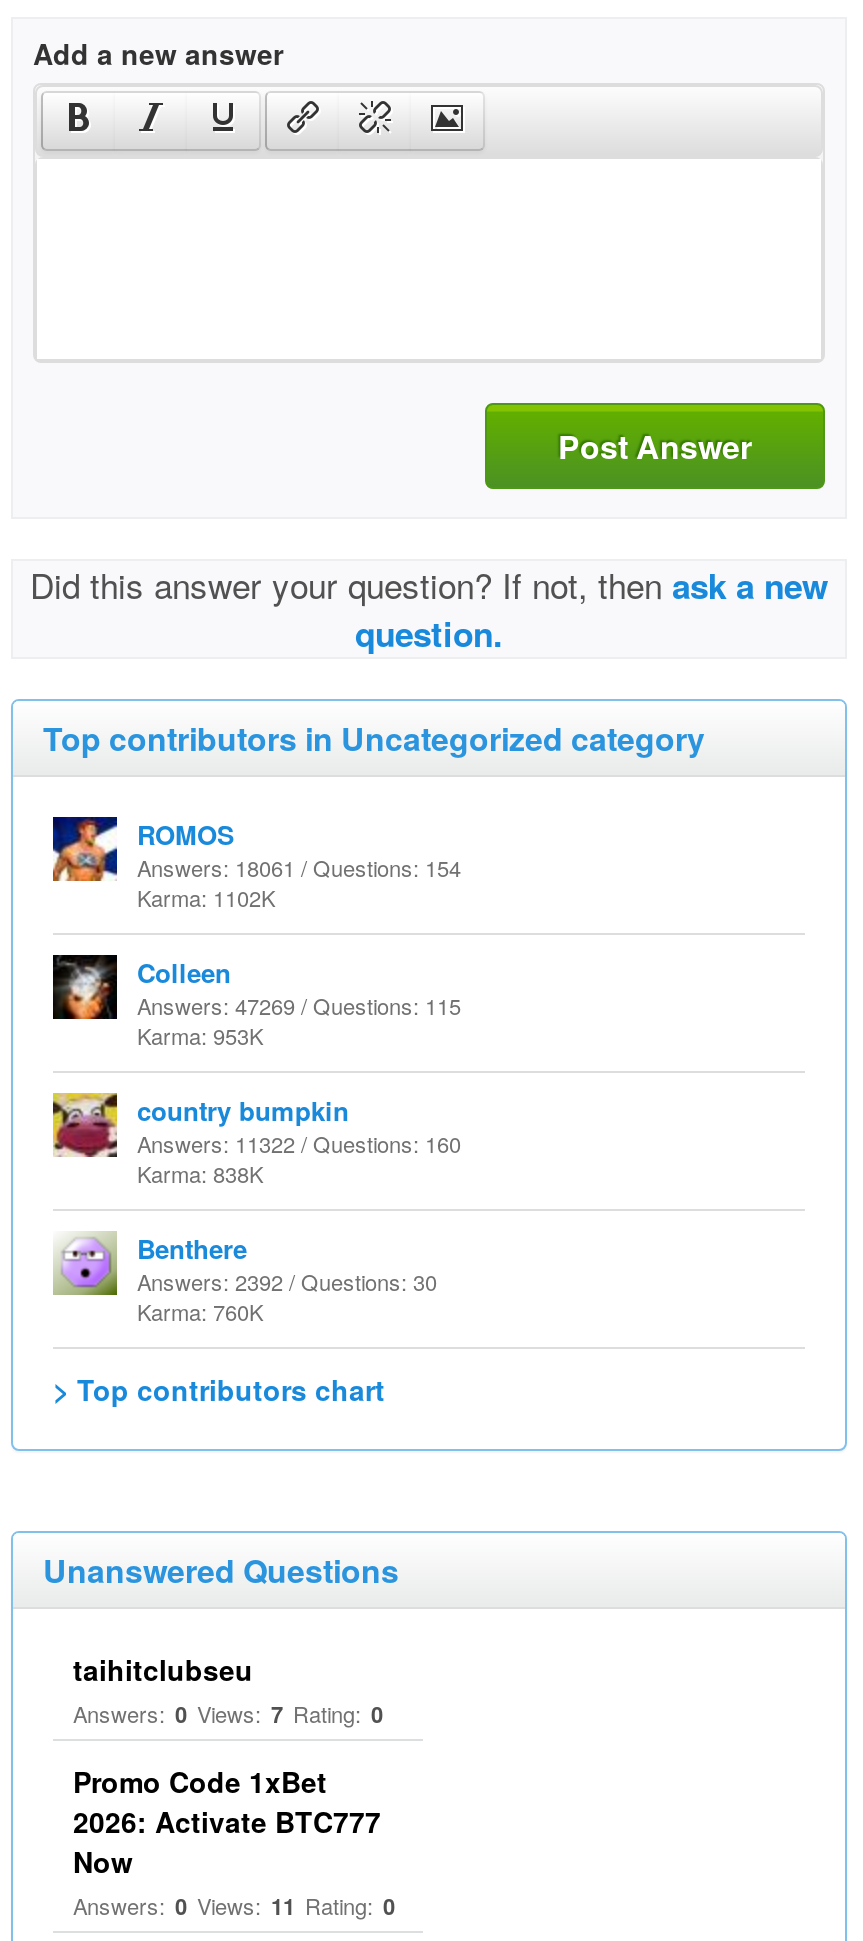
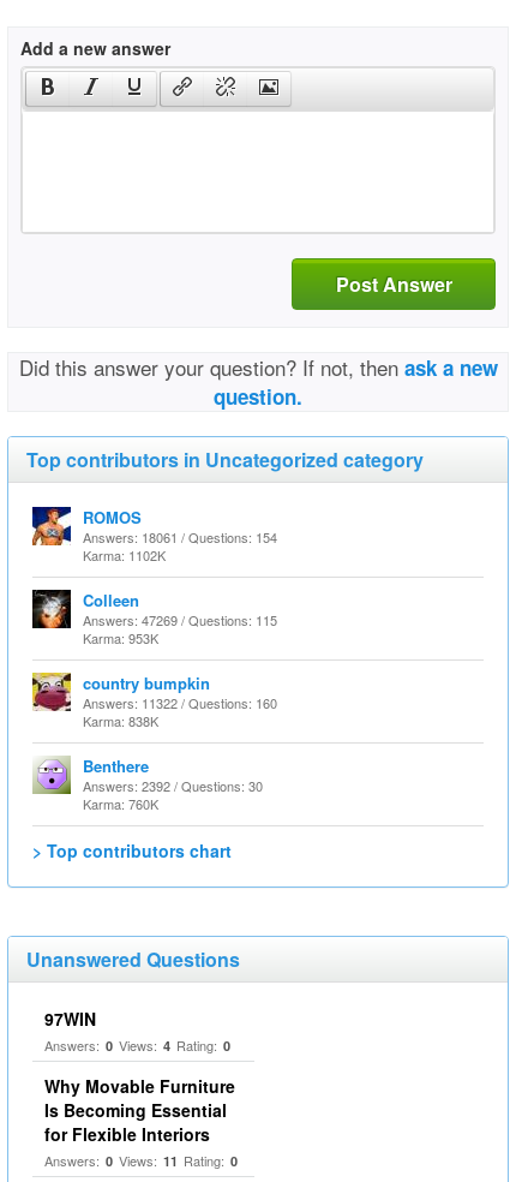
[73,1649,383,1729] taihitclubseu | Answers: 0 Views: 7 Rating: 0 -> [44,1007,230,1055] 97WIN | Answers: 0 Views: 4 Rating: 0
[73,1761,381,1881] Promo Code 1xBet | 2026: Activate BTC777 | Now -> [44,1074,235,1146] Why Movable Furniture | Is Becoming Essential | for Flexible Interiors

